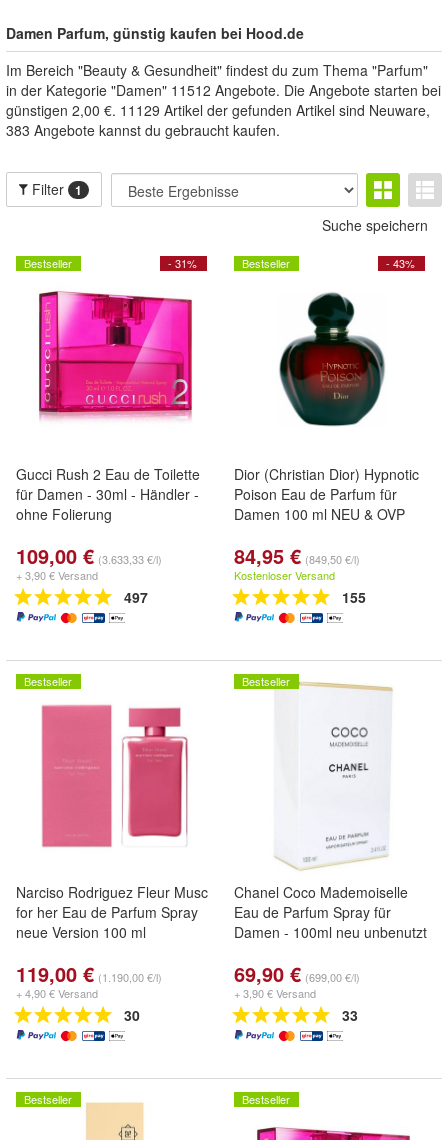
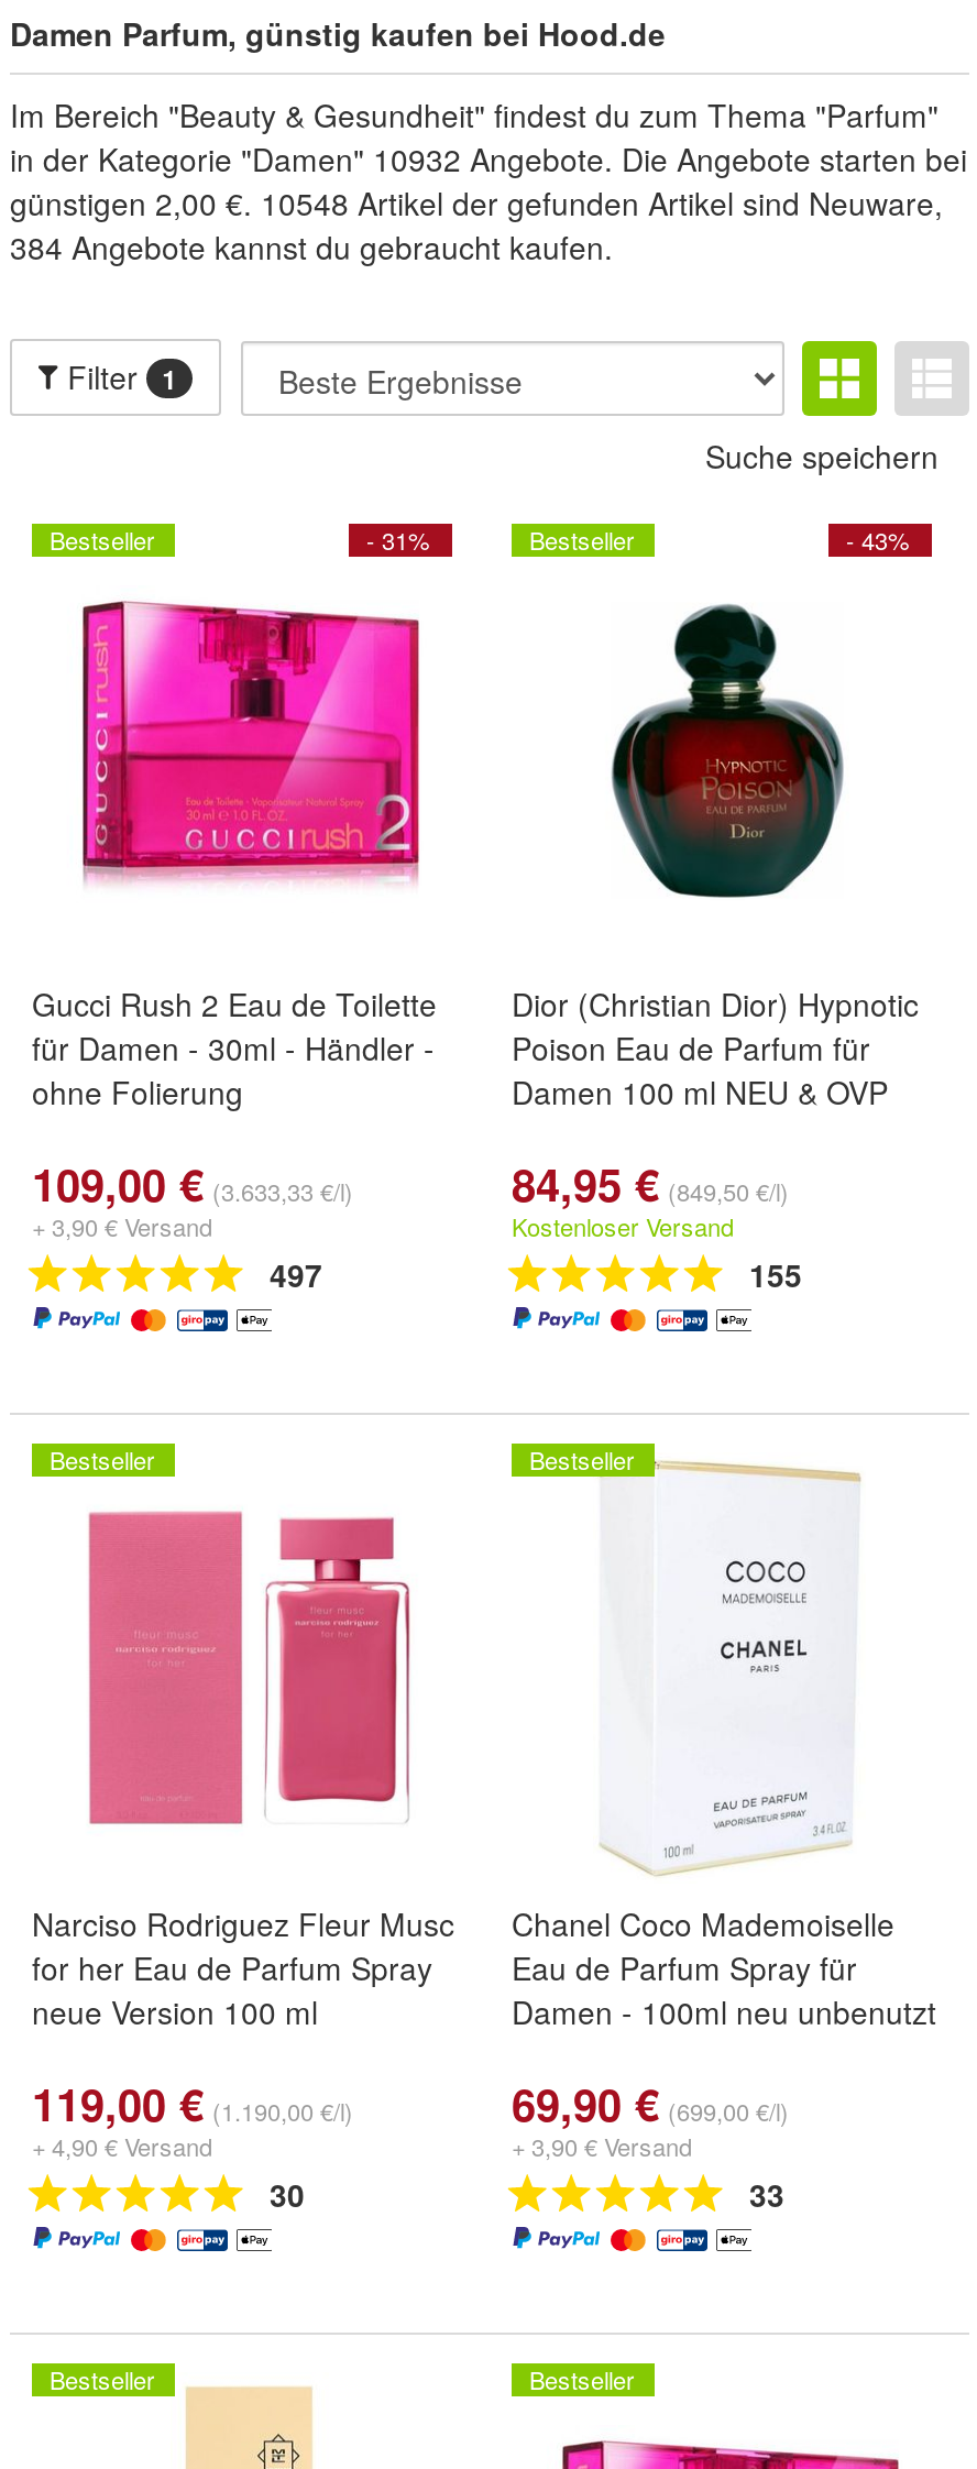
[6,80,441,100] in der Kategorie "Damen" 11512 Angebote. Die Angebote starten bei -> [10,136,967,180] in der Kategorie "Damen" 10932 Angebote. Die Angebote starten bei
[6,100,430,120] günstigen 2,00 €. 11129 Artikel der gefunden Artikel sind Neuware, -> [10,180,943,224] günstigen 2,00 €. 10548 Artikel der gefunden Artikel sind Neuware,
[6,120,280,140] 383 Angebote kannst du gebraucht kaufen. -> [10,224,613,268] 384 Angebote kannst du gebraucht kaufen.

